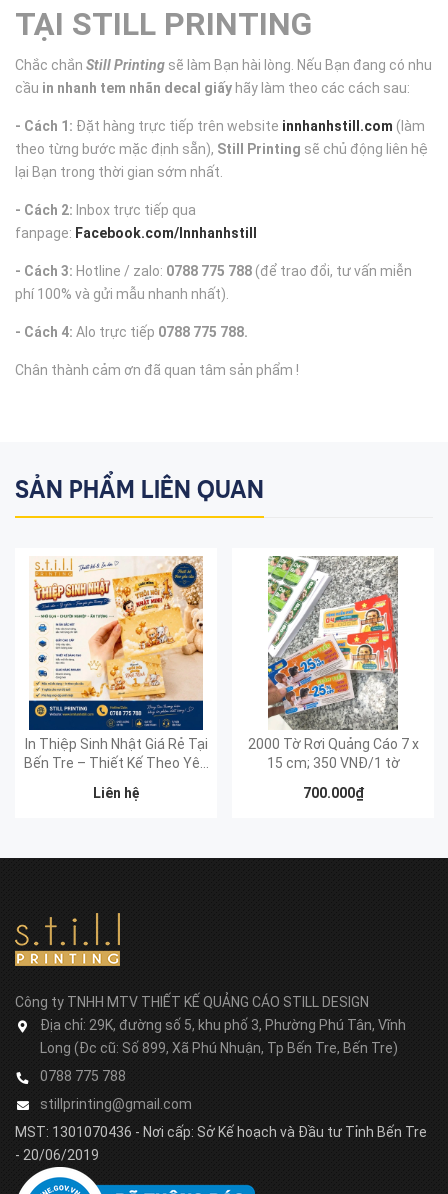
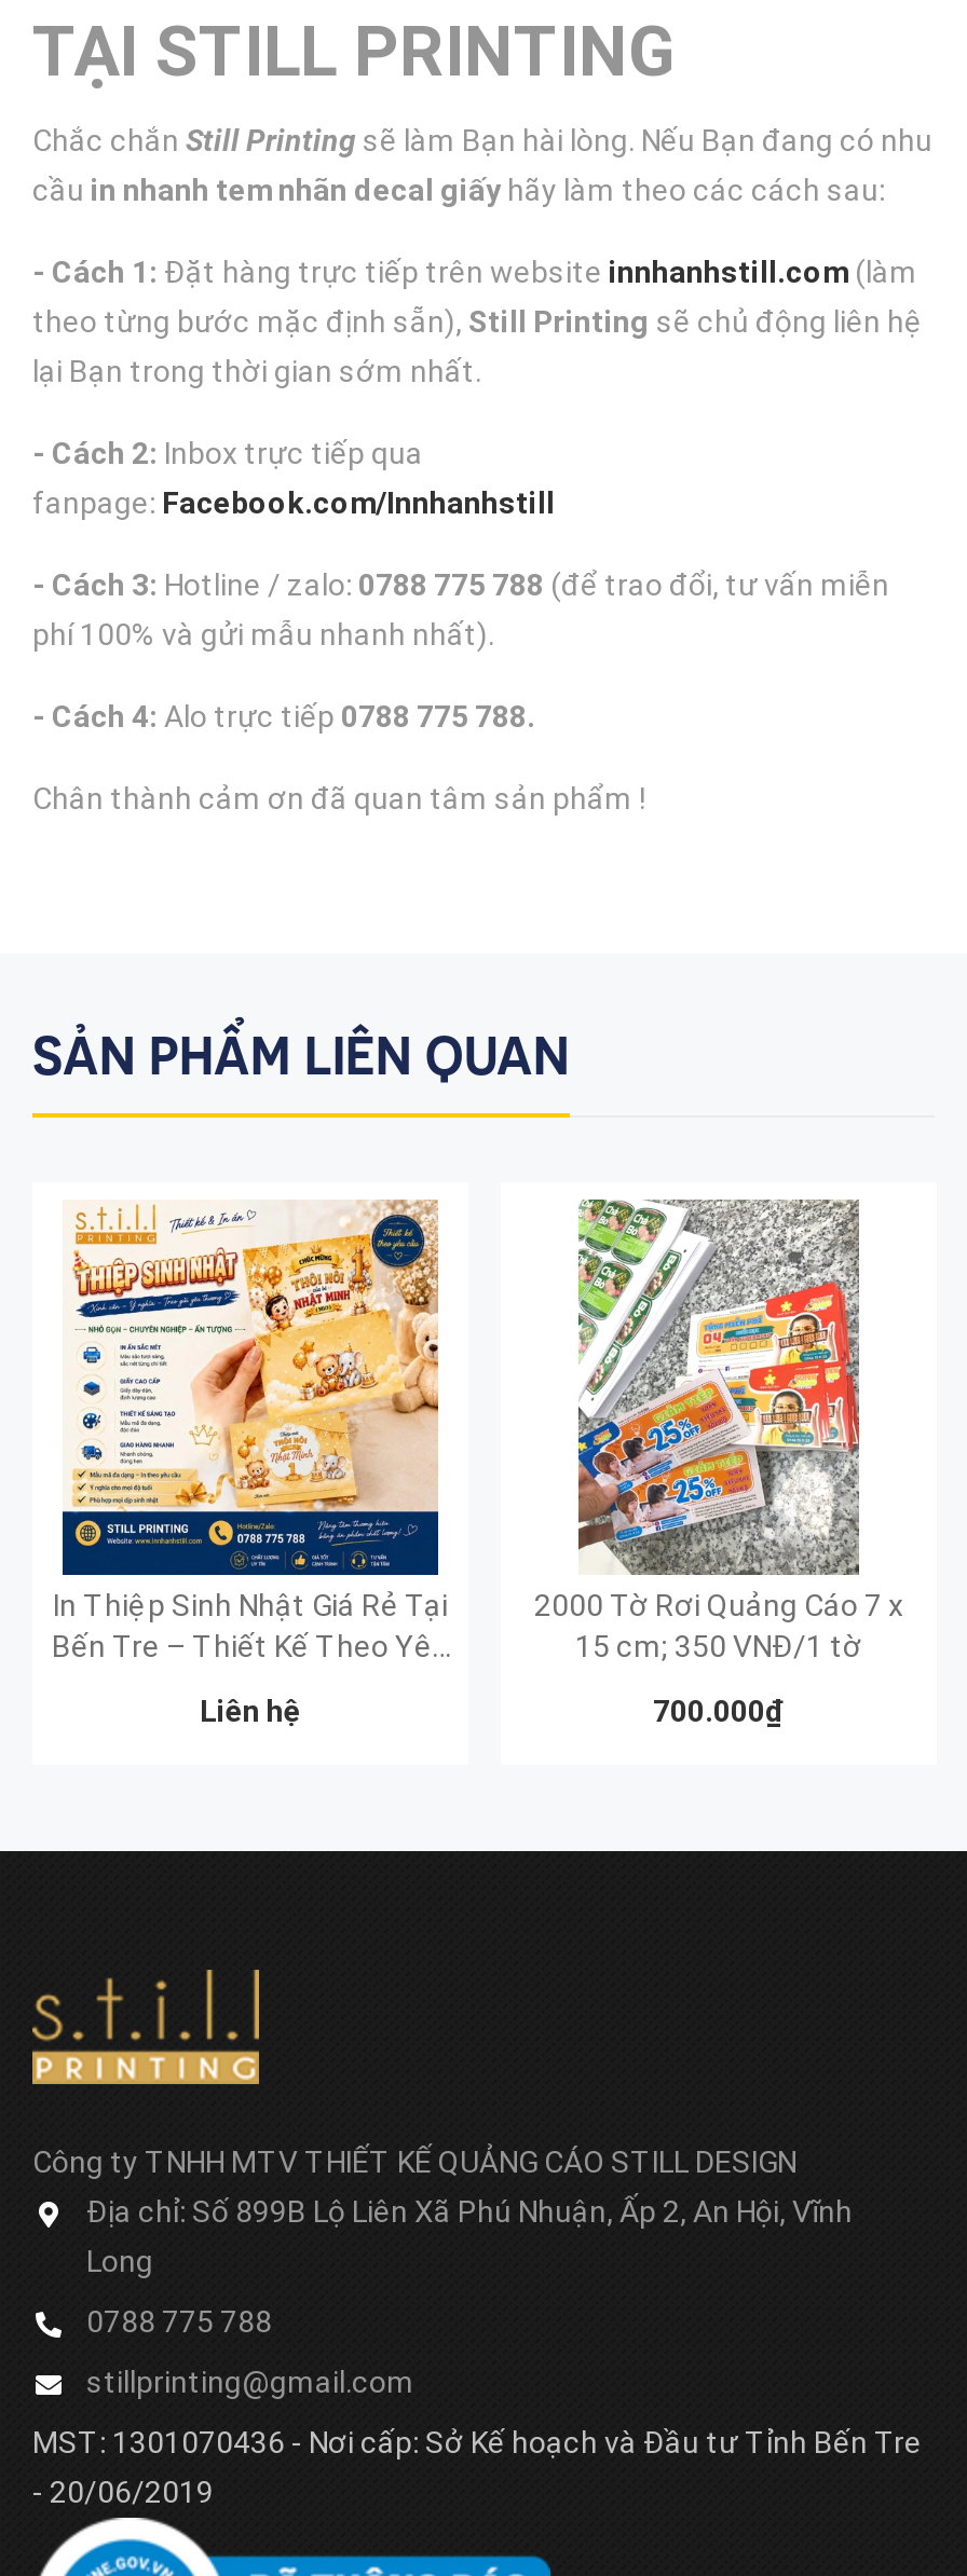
[40,1017,406,1056] Địa chỉ: 29K, đường số 5, khu phố 3, Phường Phú Tân, Vĩnh | Long (Đc cũ: Số 899, Xã Phú Nhuận, Tp Bến Tre, Bến Tre) -> [86,2194,853,2278] Địa chỉ: Số 899B Lộ Liên Xã Phú Nhuận, Ấp 2, An Hội, Vĩnh | Long

